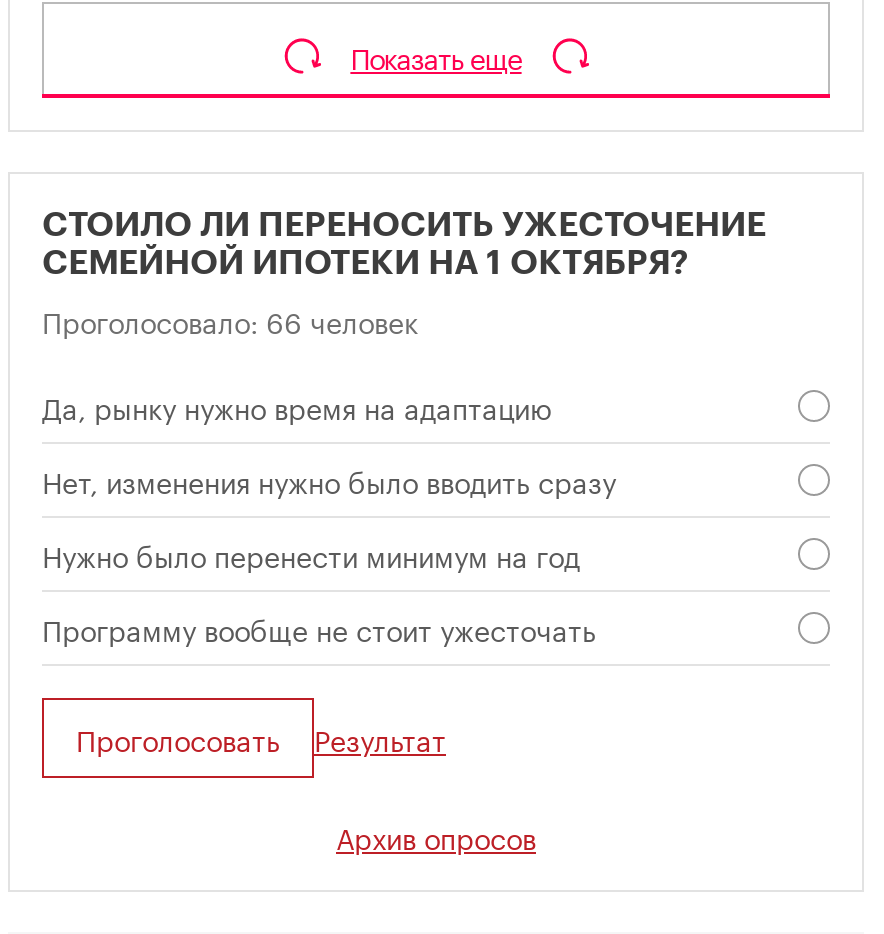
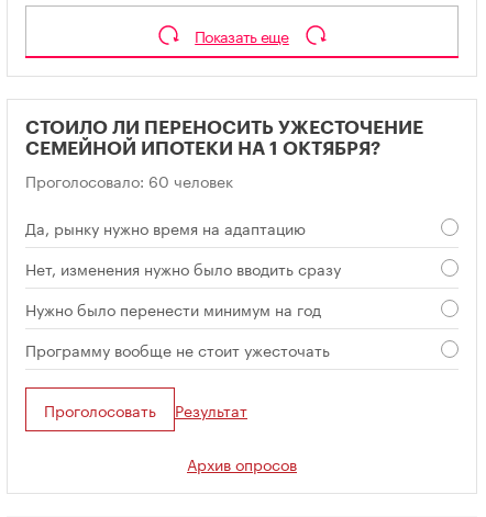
[42,298,418,342] Проголосовало: 66 человек -> [25,168,233,192] Проголосовало: 60 человек

